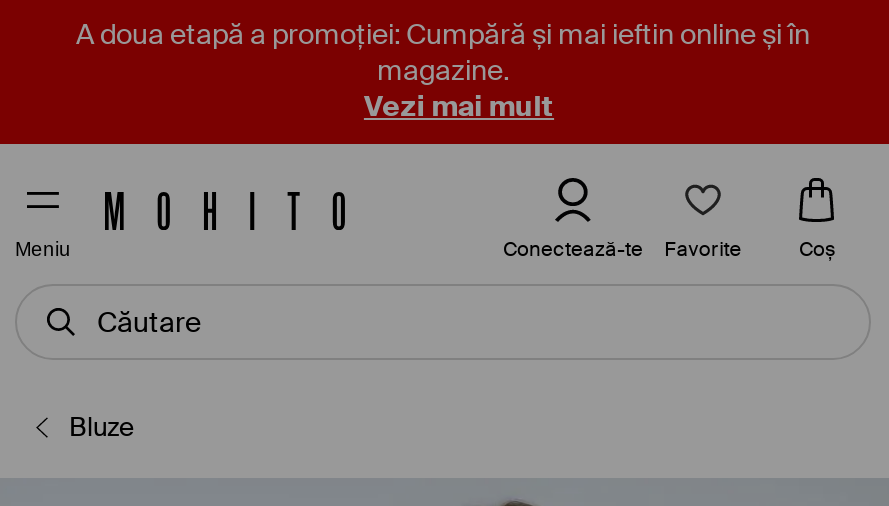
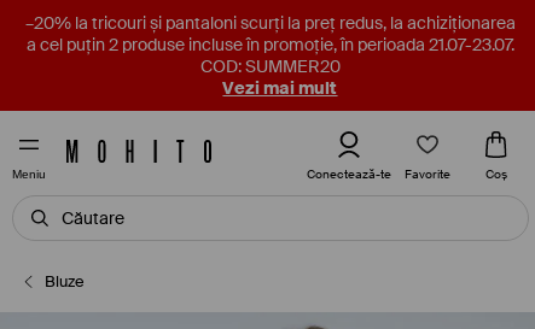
[76,16,810,88] A doua etapă a promoției: Cumpără și mai ieftin online și în | magazine. -> [25,12,516,77] –20% la tricouri și pantaloni scurți la preț redus, la achiziționarea | a cel puțin 2 produse incluse în promoție, în perioada 21.07-23.07. | COD: SUMMER20

